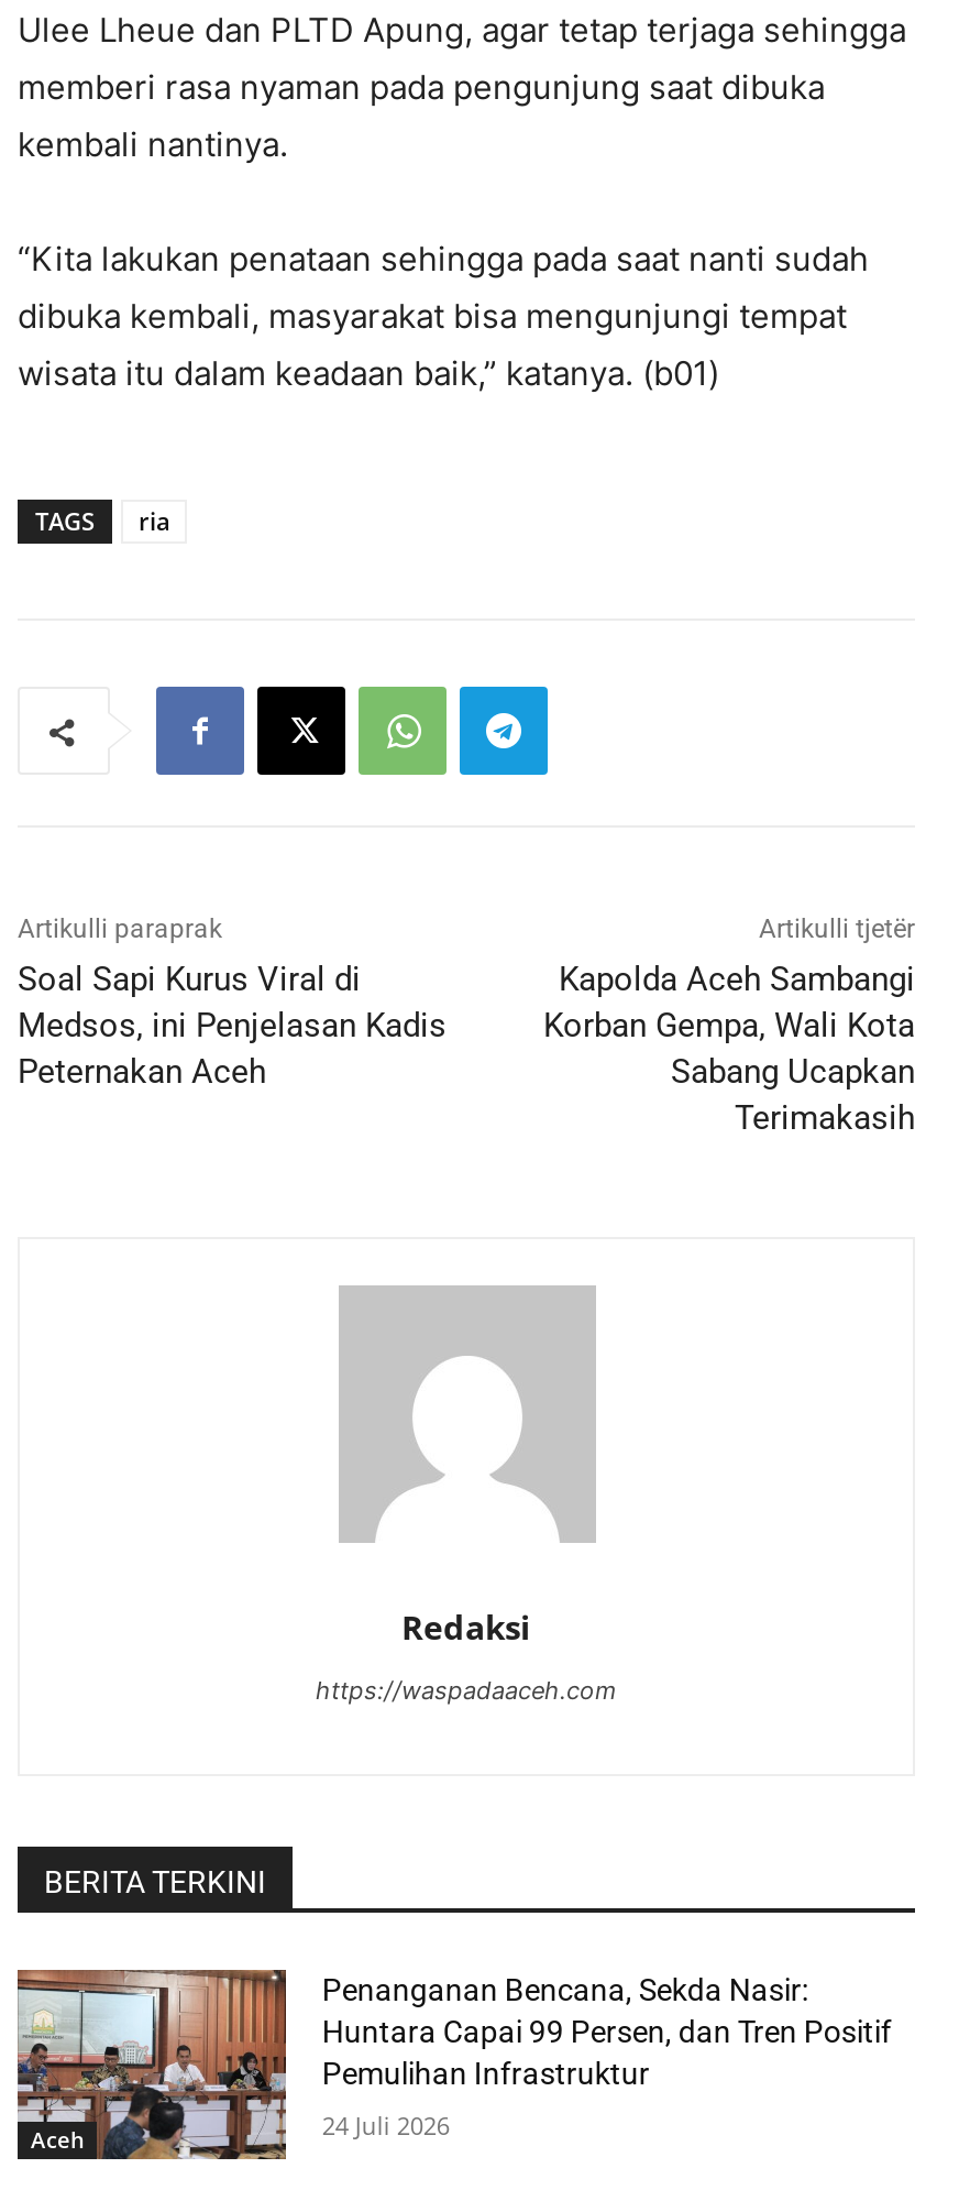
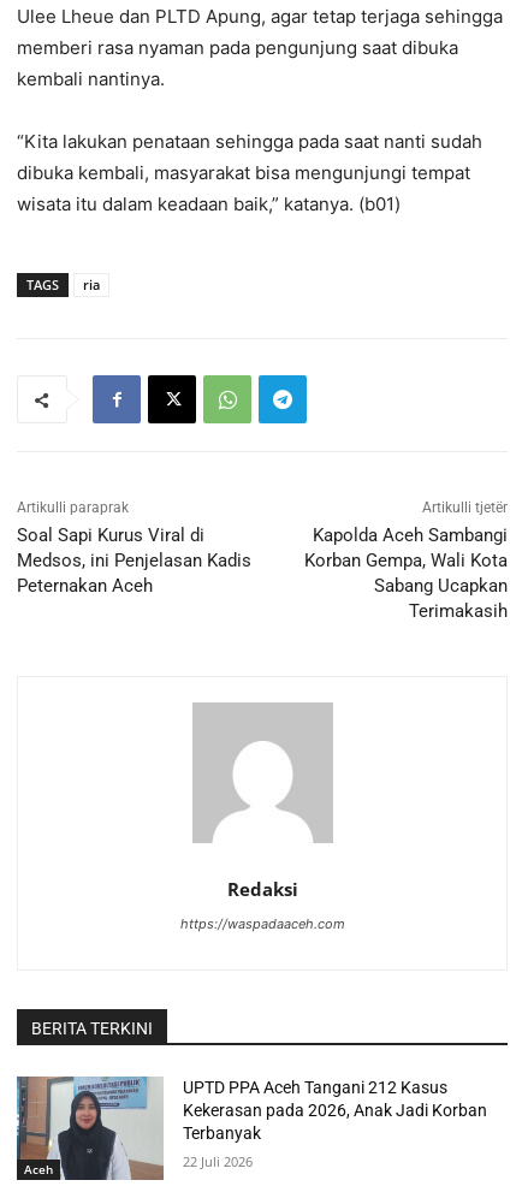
[15,1968,892,2161] [image] | Penanganan Bencana, Sekda Nasir: | Huntara Capai 99 Persen, dan Tren Positif | Pemulihan Infrastruktur -> [16,1075,488,1181] [image] | UPTD PPA Aceh Tangani 212 Kasus | Kekerasan pada 2026, Anak Jadi Korban | Terbanyak
[322,2109,450,2142] 24 Juli 2026 -> [183,1152,253,1170] 22 Juli 2026

